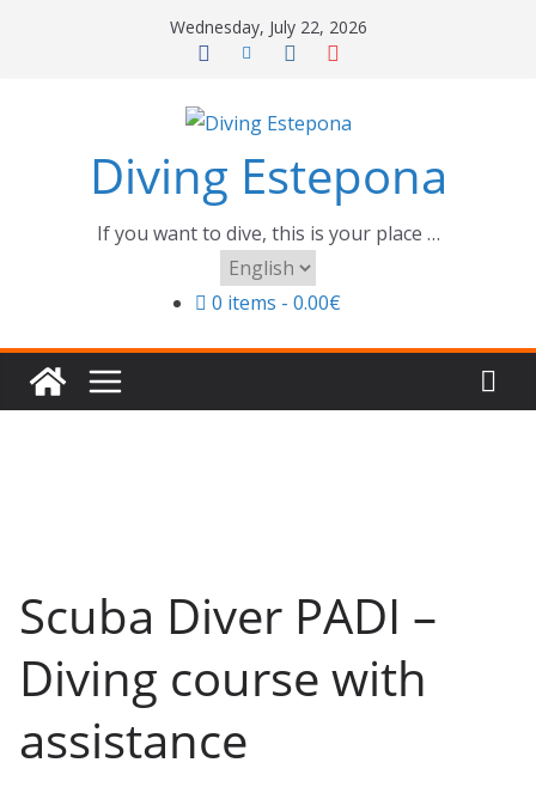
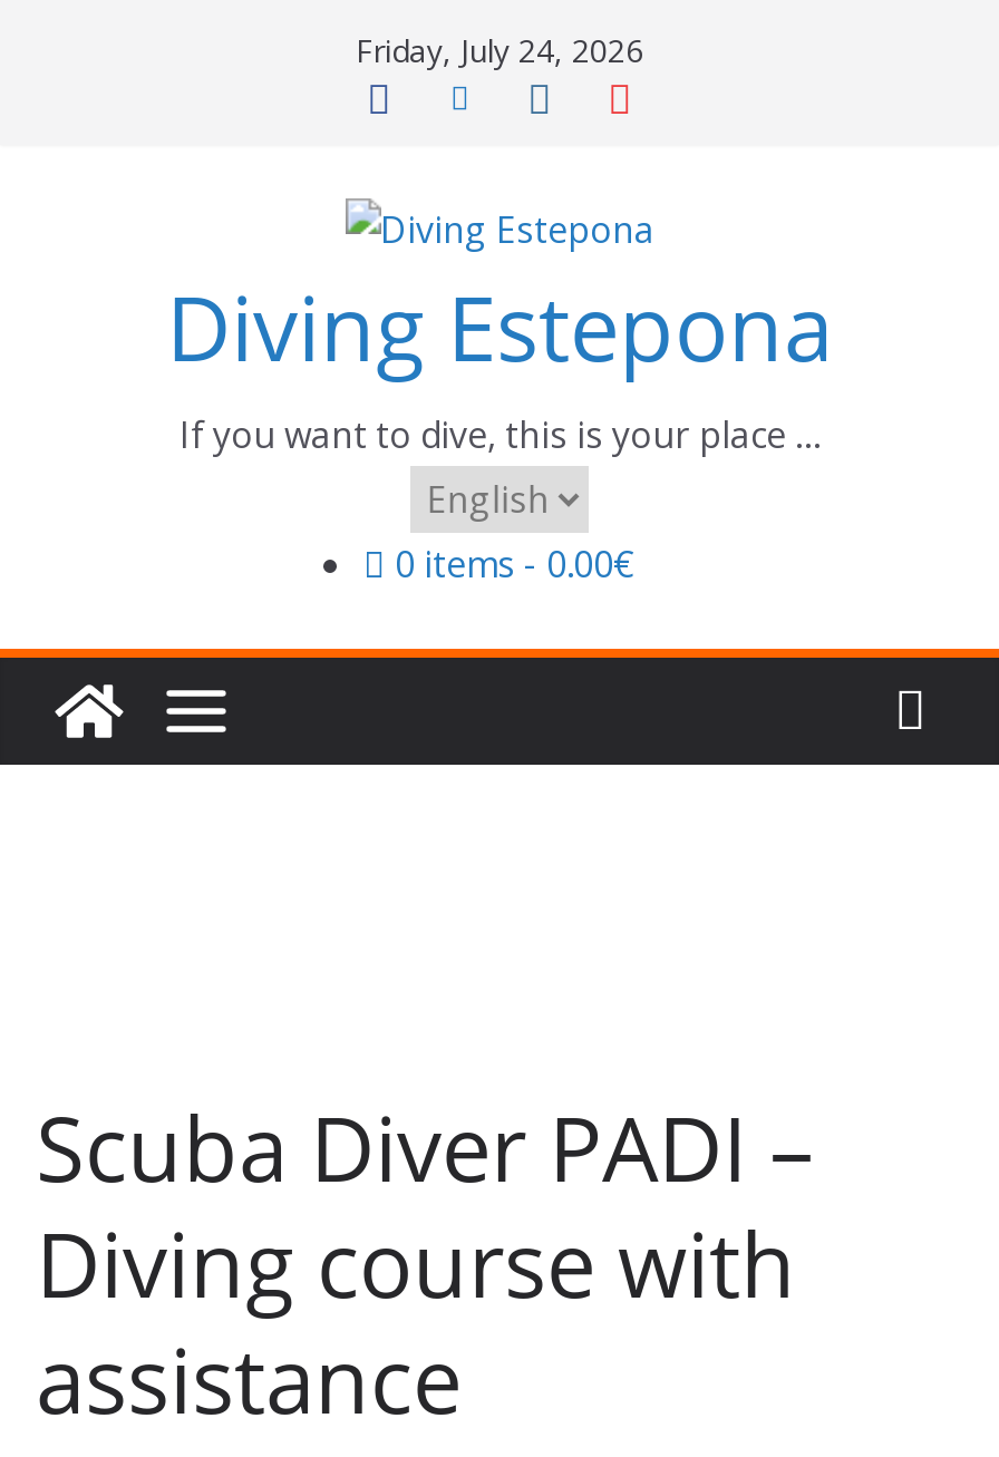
[169,16,367,38] Wednesday, July 22, 2026 -> [356,29,643,71] Friday, July 24, 2026

